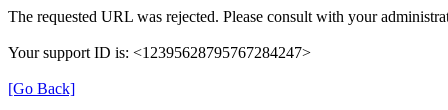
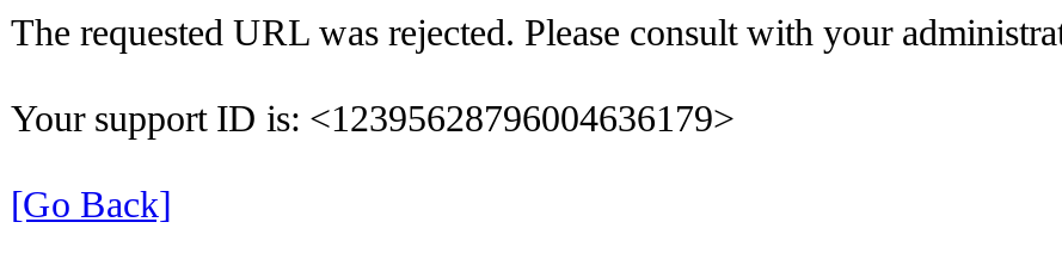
[8,44,311,61] Your support ID is: <12395628795767284247> -> [11,98,735,138] Your support ID is: <12395628796004636179>

